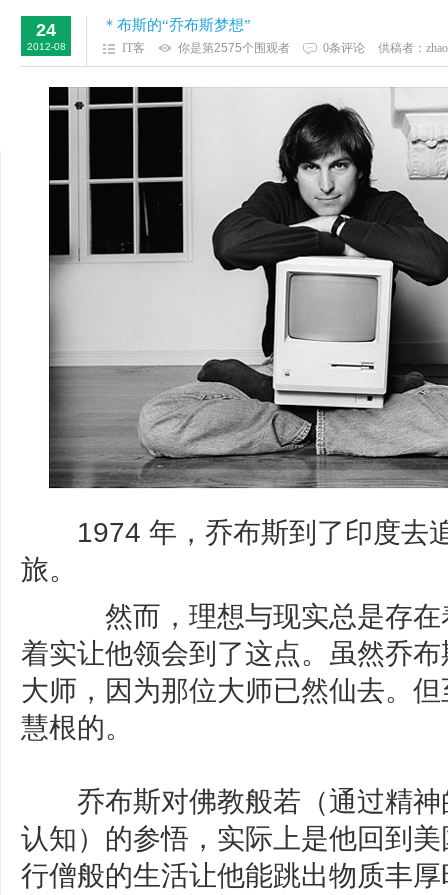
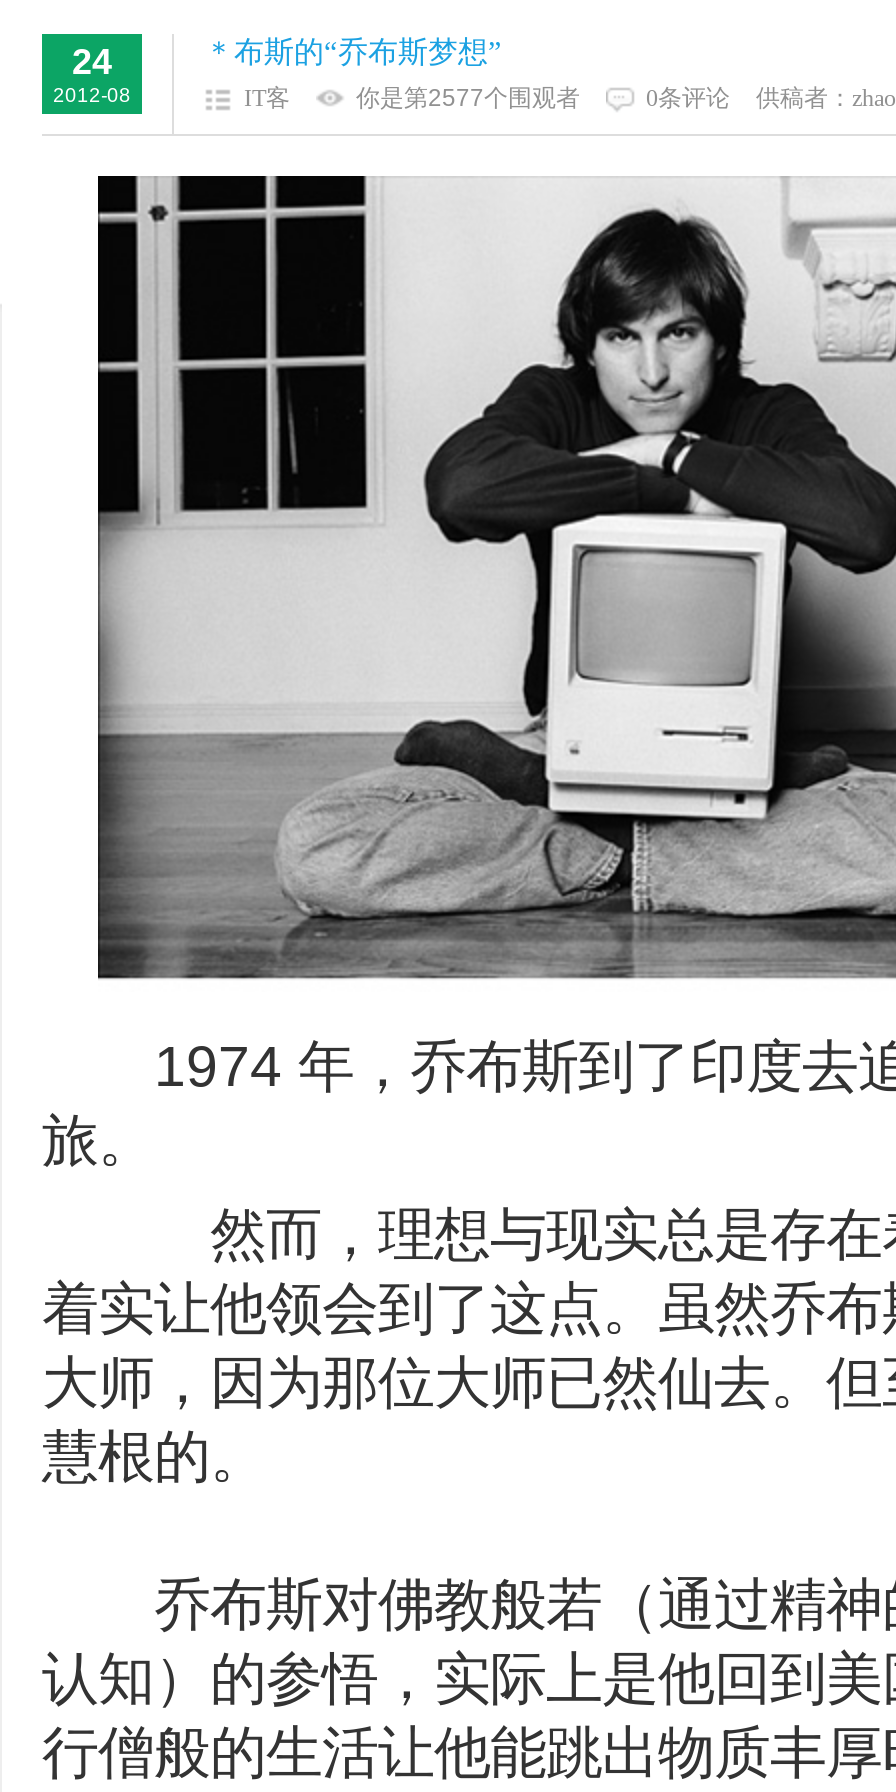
[178,41,290,55] 你是第2575个围观者 -> [356,84,580,112] 你是第2577个围观者

